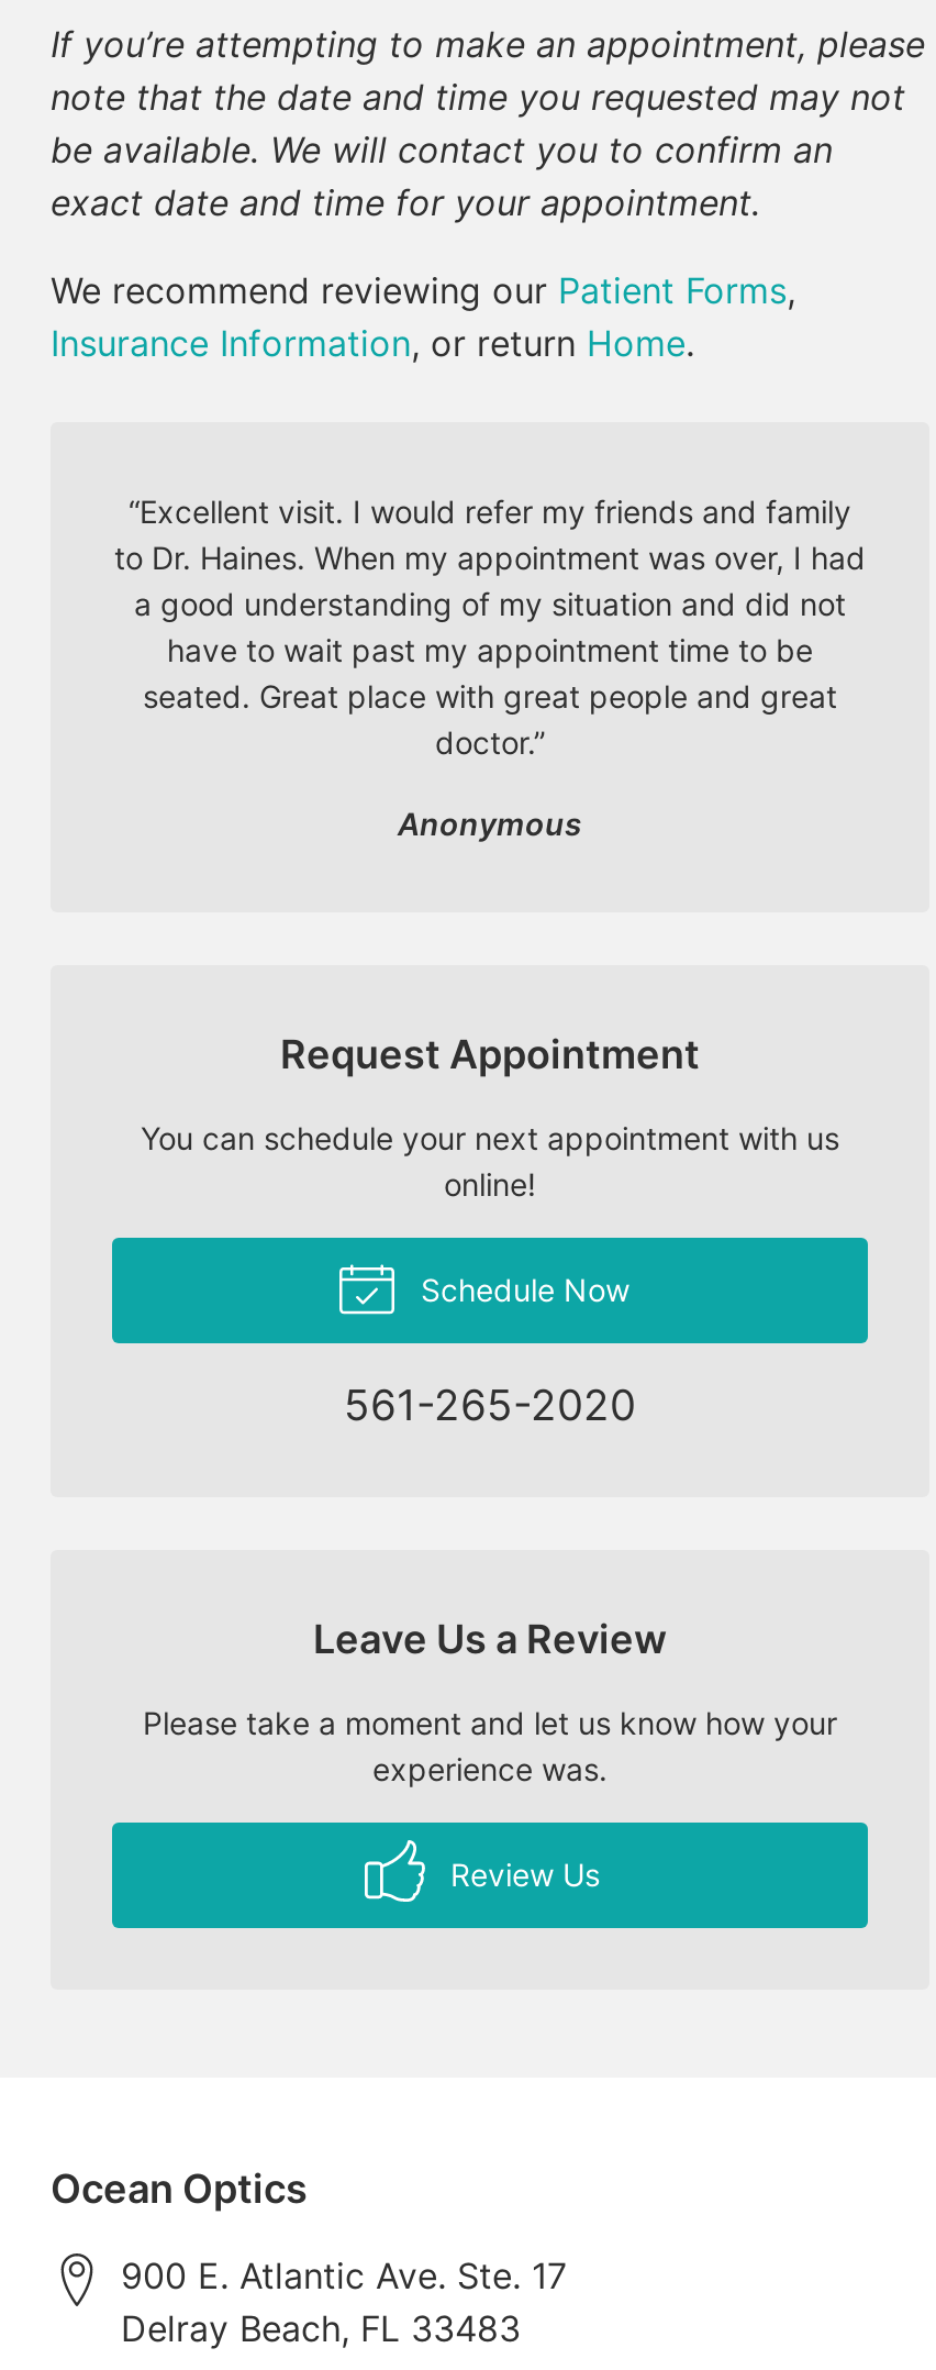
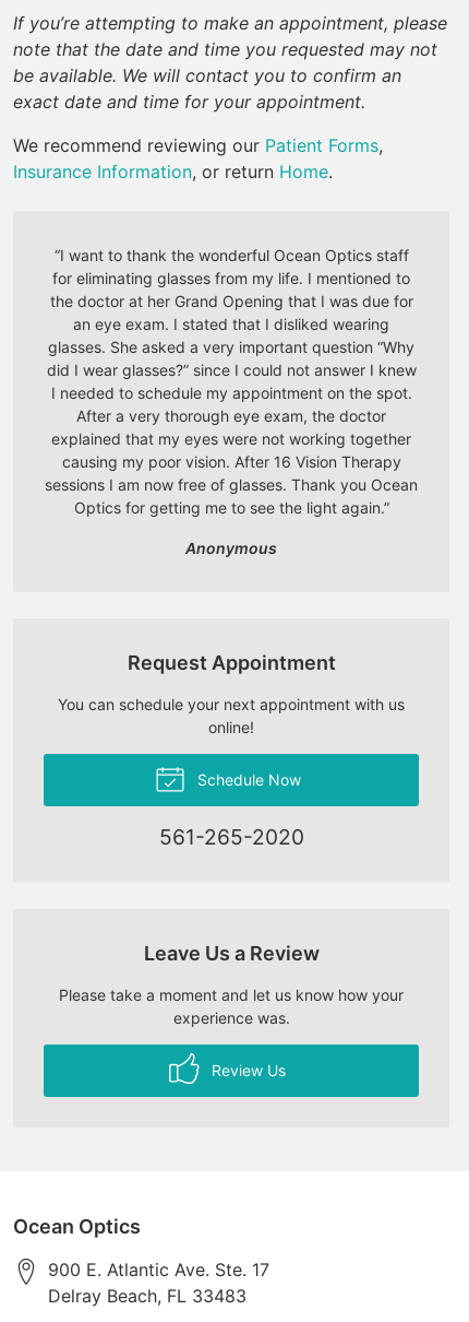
[114,492,866,761] “Excellent visit. I would refer my friends and family | to Dr. Haines. When my appointment was over, I had | a good understanding of my situation and did not | have to wait past my appointment time to be | seated. Great place with great people and great | doctor.” -> [45,246,418,517] “I want to thank the wonderful Ocean Optics staff | for eliminating glasses from my life. I mentioned to | the doctor at her Grand Opening that I was due for | an eye exam. I stated that I disliked wearing | glasses. She asked a very important question “Why | did I wear glasses?” since I could not answer I knew | I needed to schedule my appointment on the spot. | After a very thorough eye exam, the doctor | explained that my eyes were not working together | causing my poor vision. After 16 Vision Therapy | sessions I am now free of glasses. Thank you Ocean | Optics for getting me to see the light again.”

